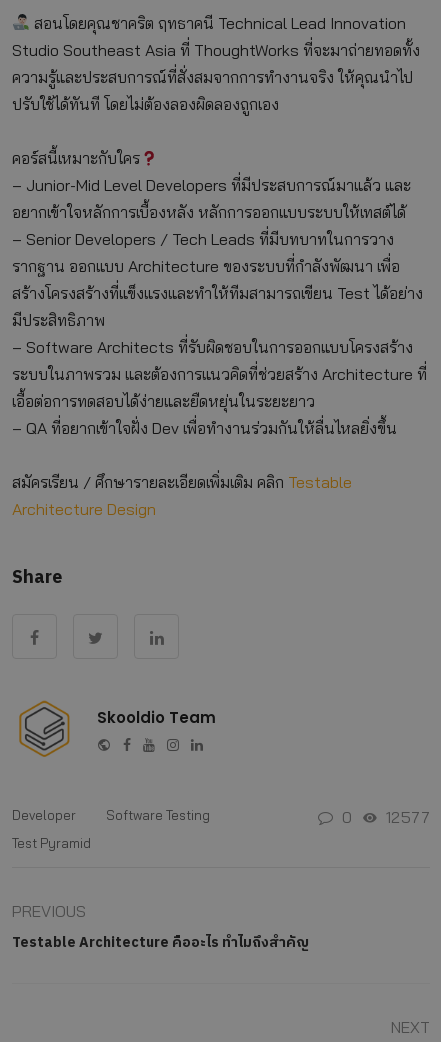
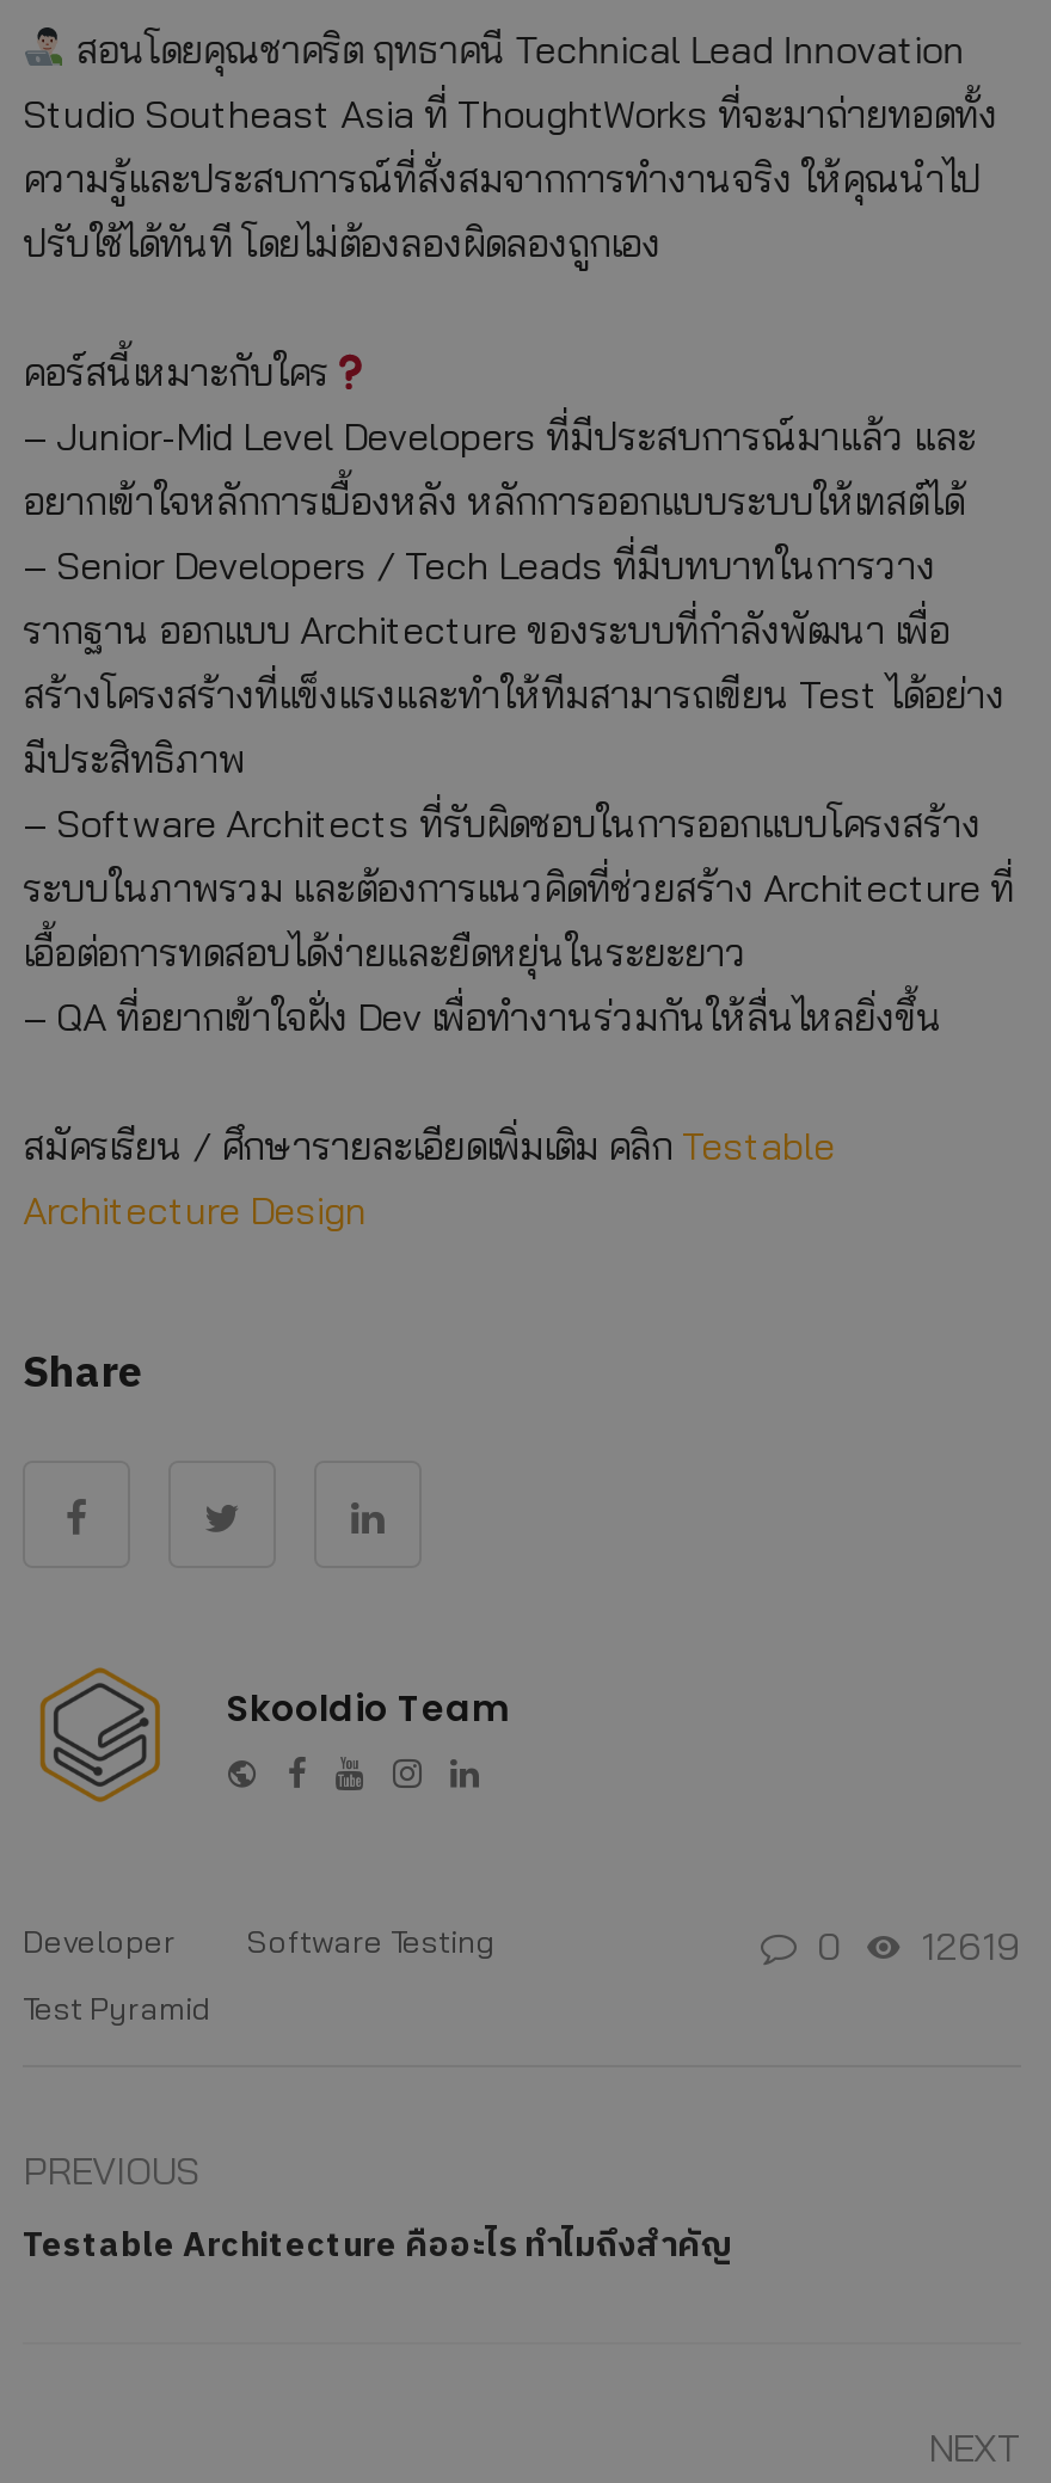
[341,807,430,827] 0 12577 -> [817,1922,1021,1970] 0 12619

